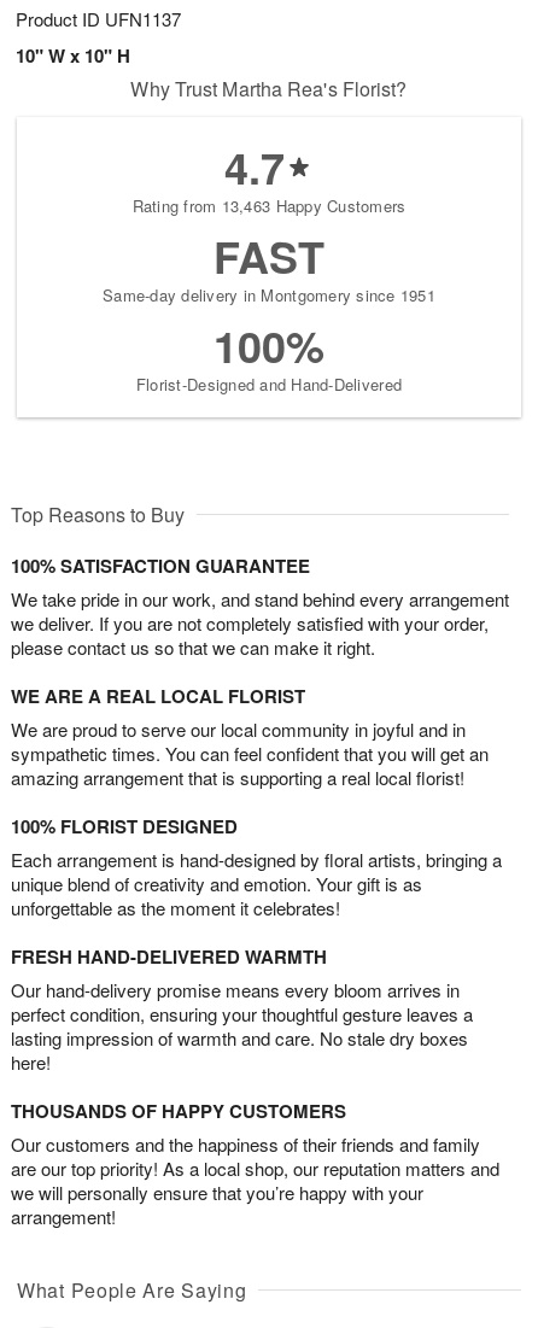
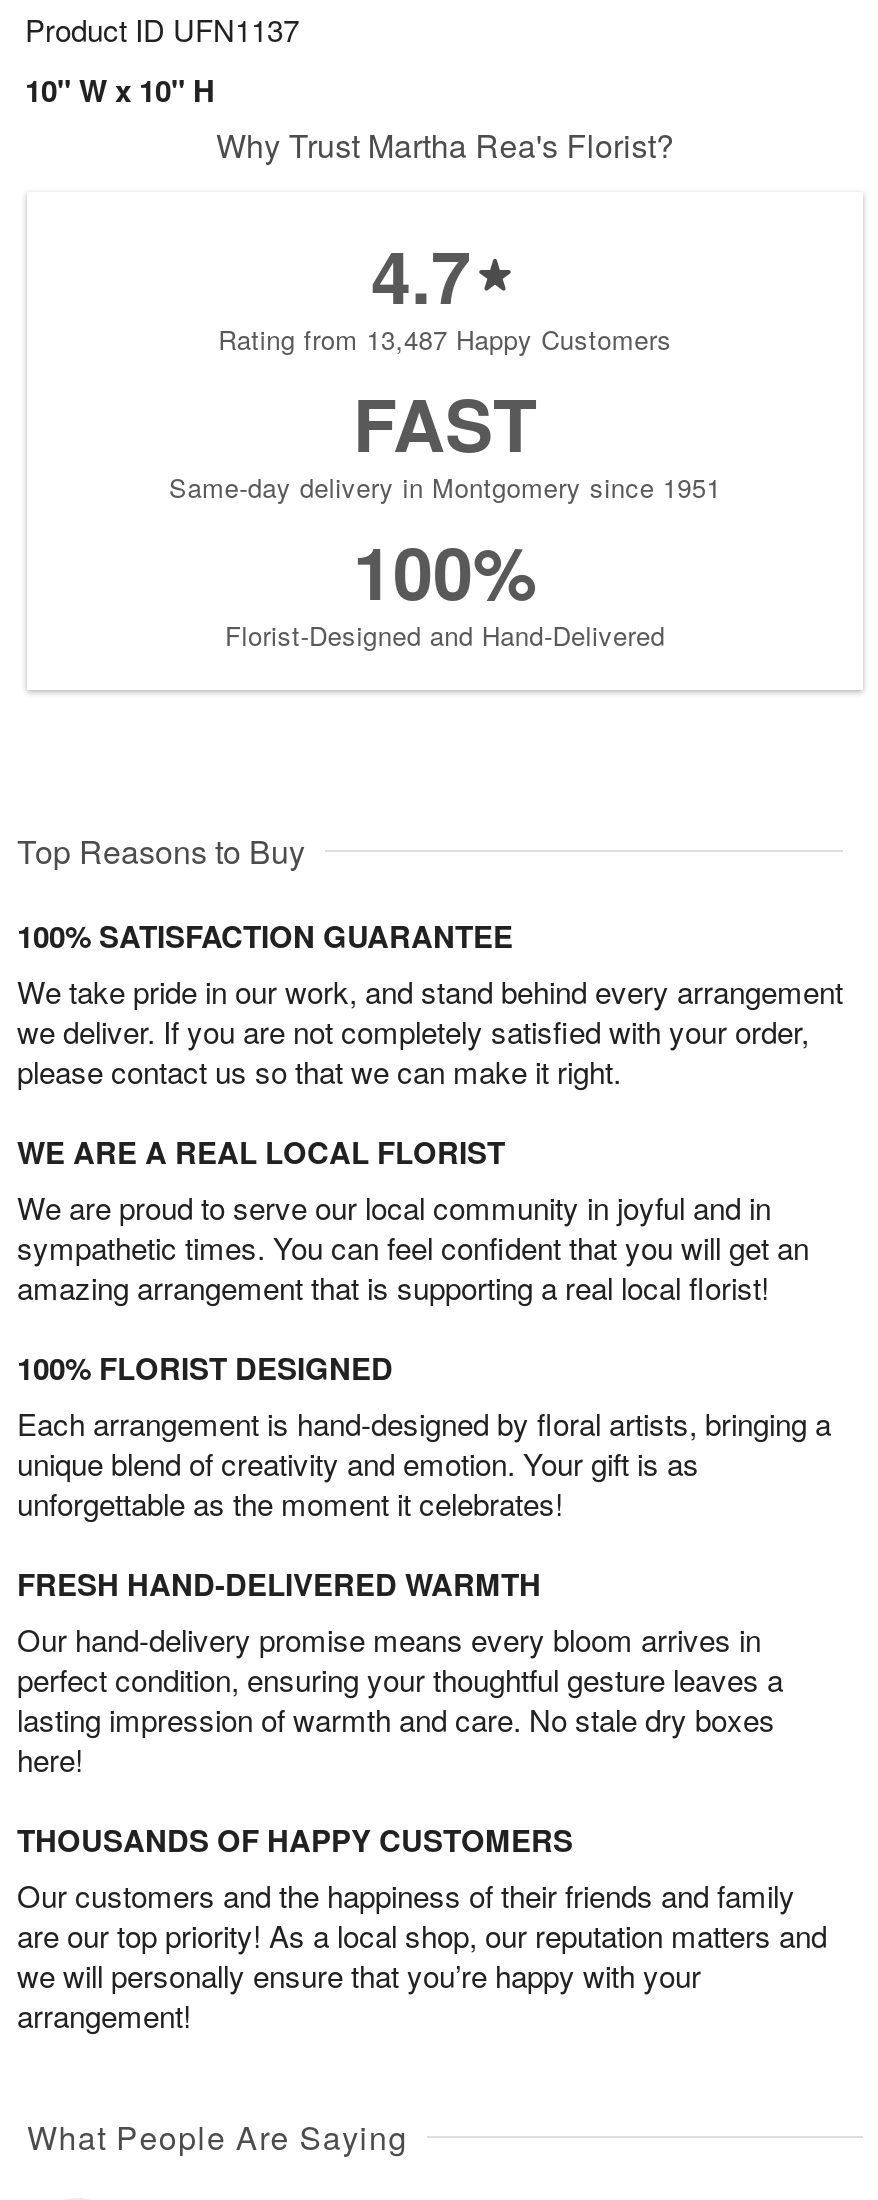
[132,195,406,218] Rating from 13,463 Happy Customers -> [218,321,672,359] Rating from 13,487 Happy Customers

